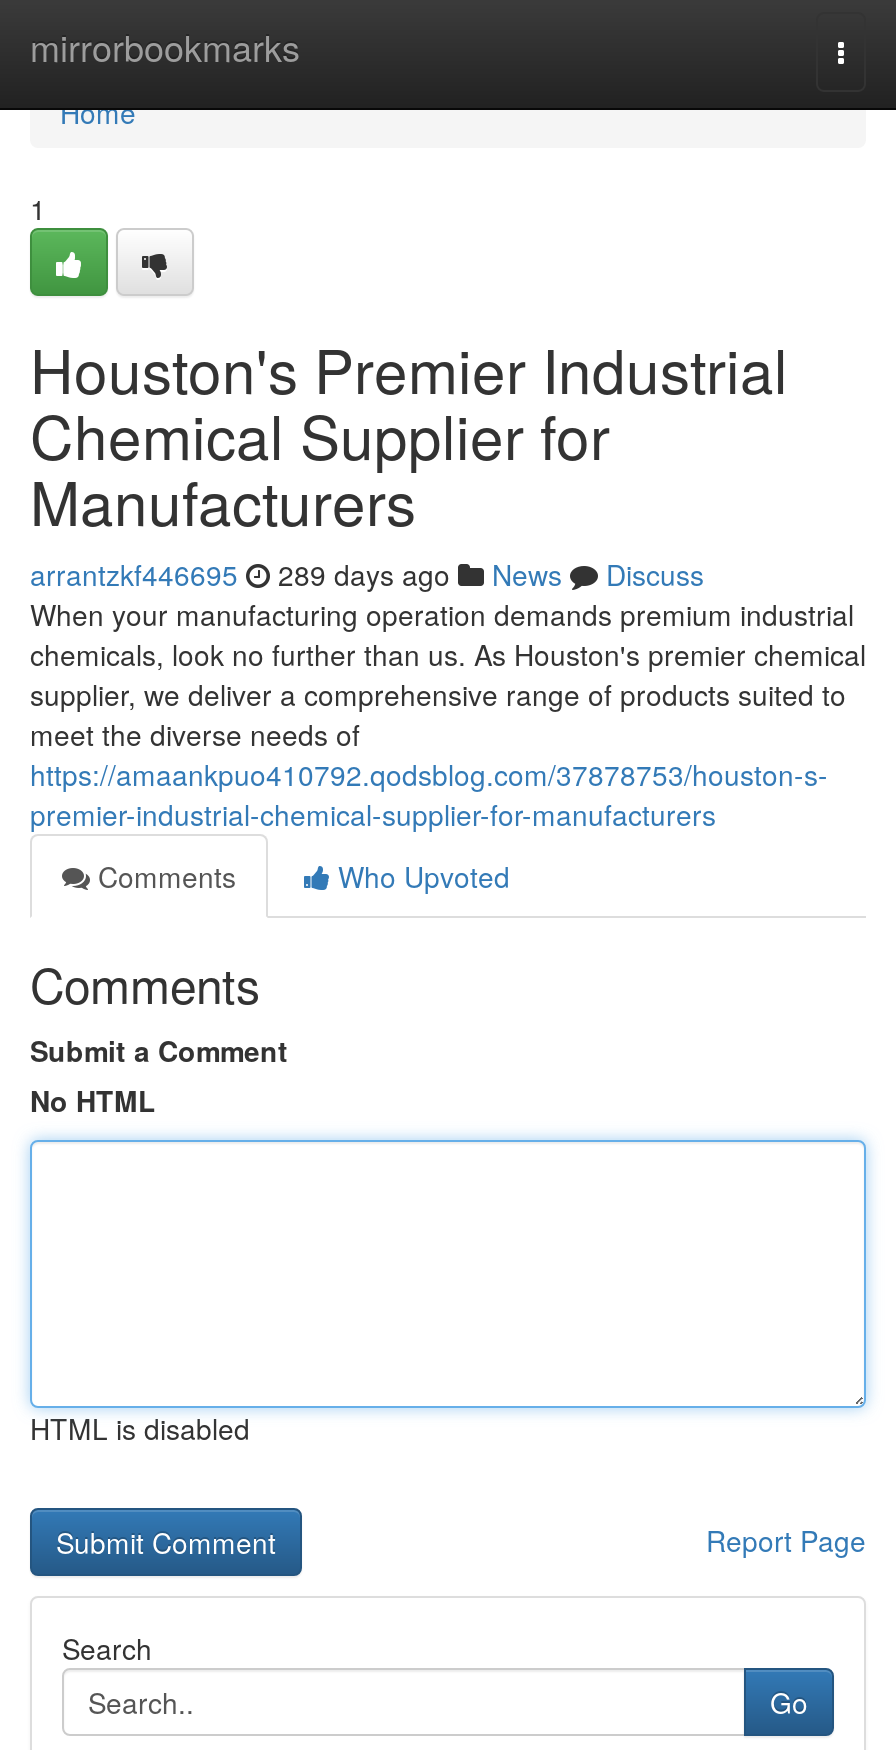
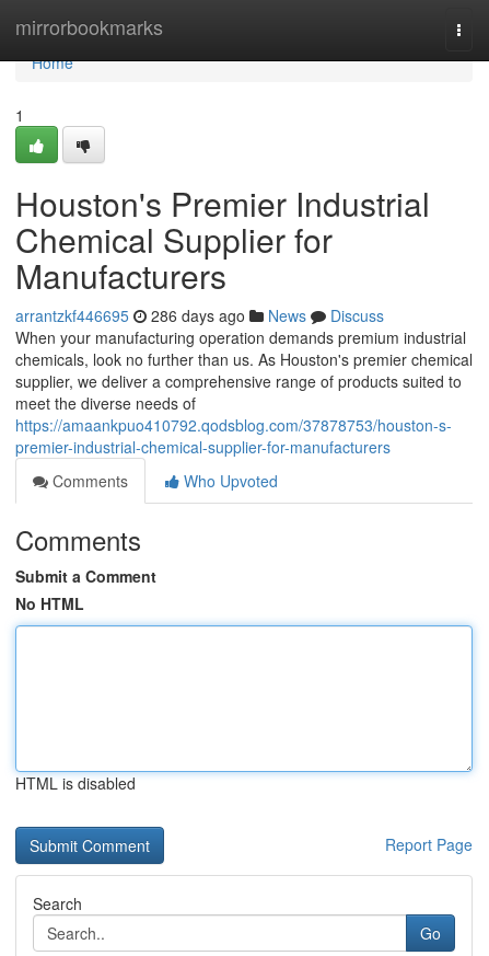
[30,554,704,594] arrantzkf446695 289 days ago News Discuss -> [15,304,384,326] arrantzkf446695 286 days ago News Discuss

